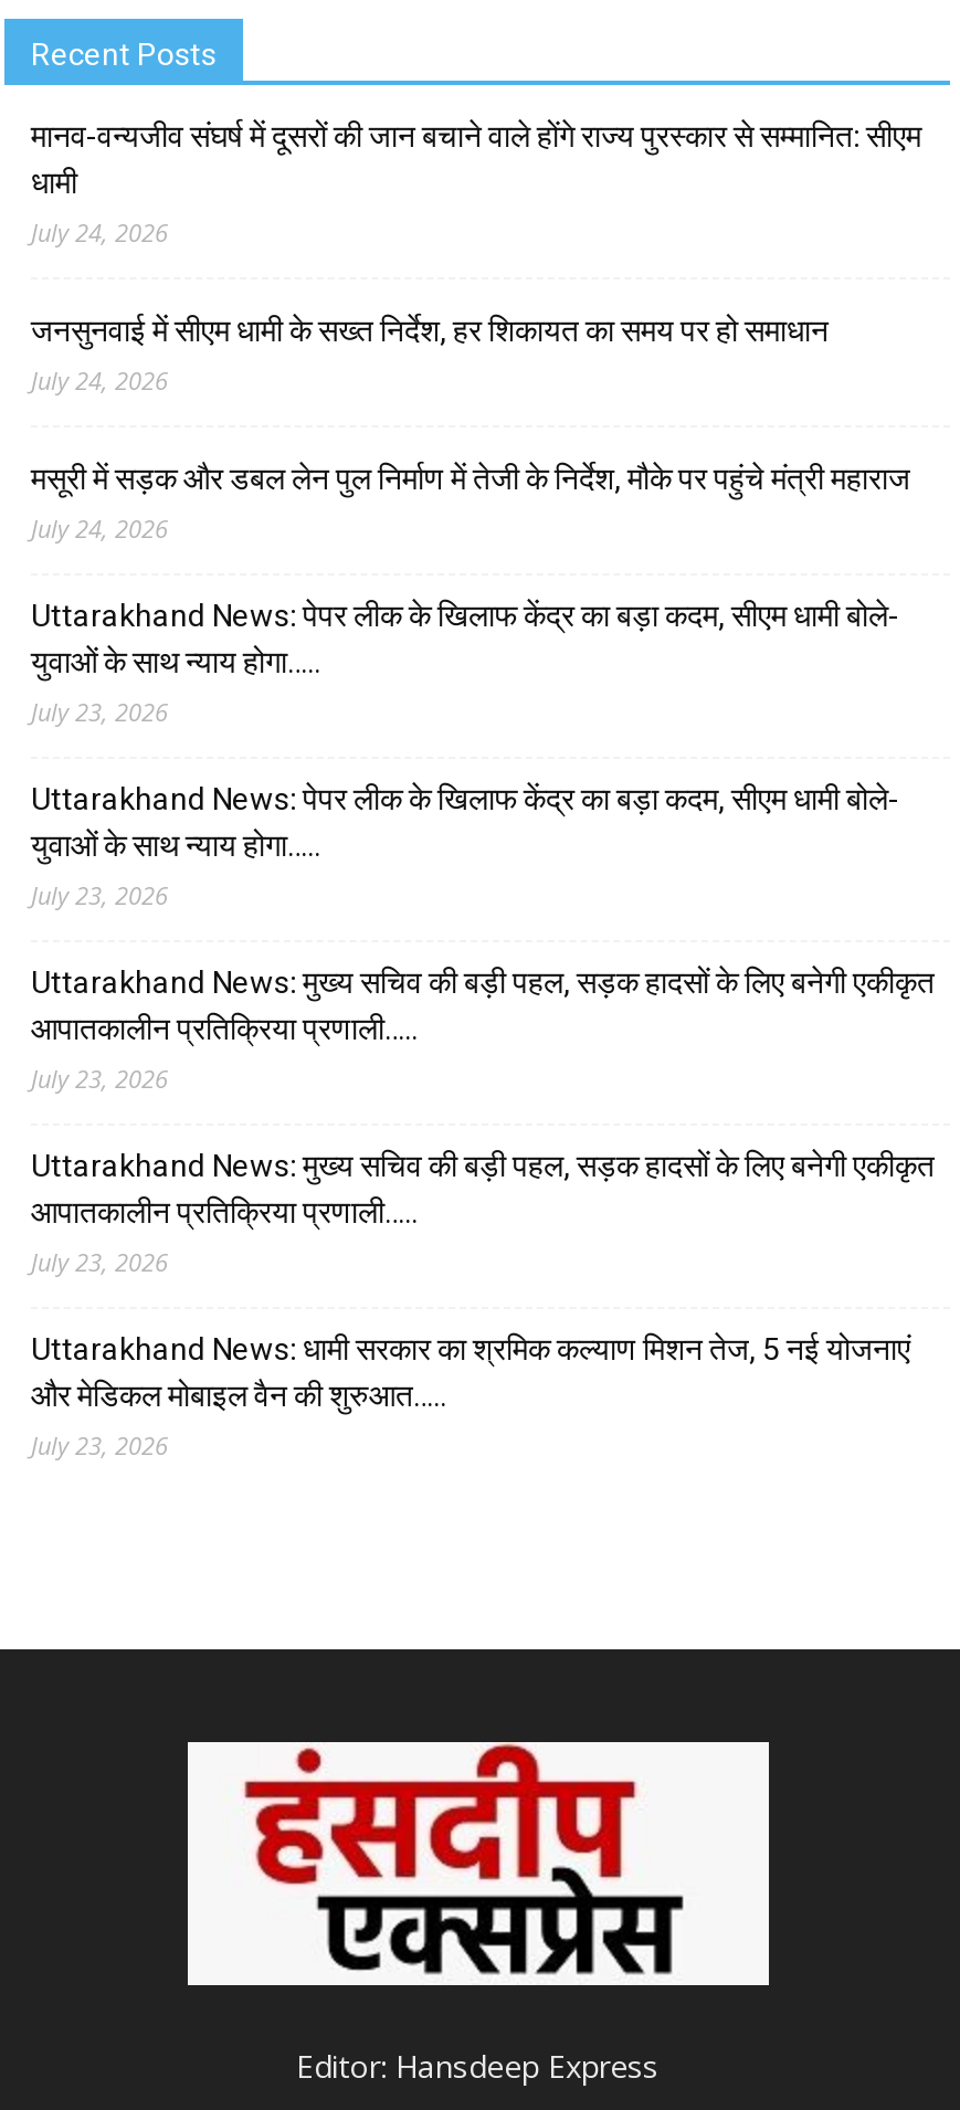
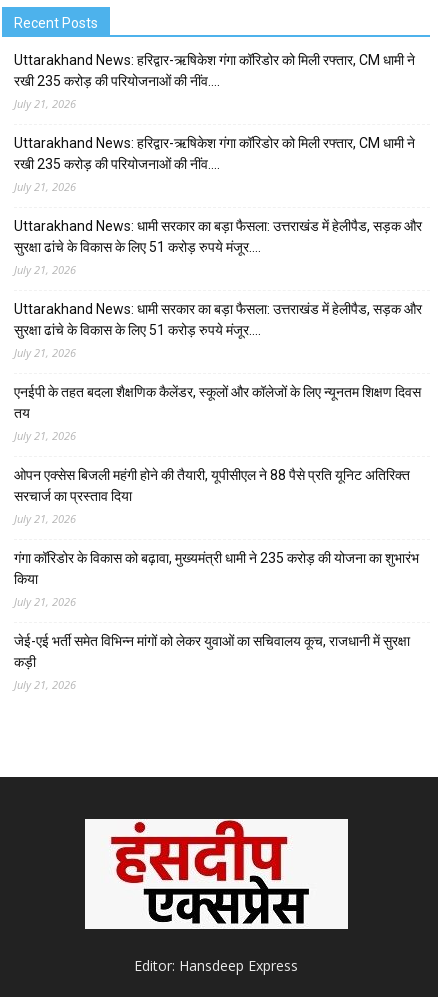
[31,119,921,250] मानव-वन्यजीव संघर्ष में दूसरों की जान बचाने वाले होंगे राज्य पुरस्कार से सम्मानित: सीएम | धामी | July 24, 2026 -> [14,52,415,111] Uttarakhand News: हरिद्वार-ऋषिकेश गंगा कॉरिडोर को मिली रफ्तार, CM धामी ने | रखी 235 करोड़ की परियोजनाओं की नींव…. | July 21, 2026
[31,314,829,398] जनसुनवाई में सीएम धामी के सख्त निर्देश, हर शिकायत का समय पर हो समाधान | July 24, 2026 -> [14,135,415,194] Uttarakhand News: हरिद्वार-ऋषिकेश गंगा कॉरिडोर को मिली रफ्तार, CM धामी ने | रखी 235 करोड़ की परियोजनाओं की नींव…. | July 21, 2026
[31,462,910,546] मसूरी में सड़क और डबल लेन पुल निर्माण में तेजी के निर्देश, मौके पर पहुंचे मंत्री महाराज | July 24, 2026 -> [14,218,422,277] Uttarakhand News: धामी सरकार का बड़ा फैसला: उत्तराखंड में हेलीपैड, सड़क और | सुरक्षा ढांचे के विकास के लिए 51 करोड़ रुपये मंजूर…. | July 21, 2026
[31,599,899,729] Uttarakhand News: पेपर लीक के खिलाफ केंद्र का बड़ा कदम, सीएम धामी बोले- | युवाओं के साथ न्याय होगा….. | July 23, 2026 -> [14,301,422,360] Uttarakhand News: धामी सरकार का बड़ा फैसला: उत्तराखंड में हेलीपैड, सड़क और | सुरक्षा ढांचे के विकास के लिए 51 करोड़ रुपये मंजूर…. | July 21, 2026
[31,782,899,912] Uttarakhand News: पेपर लीक के खिलाफ केंद्र का बड़ा कदम, सीएम धामी बोले- | युवाओं के साथ न्याय होगा….. | July 23, 2026 -> [14,384,421,443] एनईपी के तहत बदला शैक्षणिक कैलेंडर, स्कूलों और कॉलेजों के लिए न्यूनतम शिक्षण दिवस | तय | July 21, 2026
[31,966,935,1096] Uttarakhand News: मुख्य सचिव की बड़ी पहल, सड़क हादसों के लिए बनेगी एकीकृत | आपातकालीन प्रतिक्रिया प्रणाली….. | July 23, 2026 -> [14,467,410,526] ओपन एक्सेस बिजली महंगी होने की तैयारी, यूपीसीएल ने 88 पैसे प्रति यूनिट अतिरिक्त | सरचार्ज का प्रस्ताव दिया | July 21, 2026
[31,1149,935,1279] Uttarakhand News: मुख्य सचिव की बड़ी पहल, सड़क हादसों के लिए बनेगी एकीकृत | आपातकालीन प्रतिक्रिया प्रणाली….. | July 23, 2026 -> [14,550,419,609] गंगा कॉरिडोर के विकास को बढ़ावा, मुख्यमंत्री धामी ने 235 करोड़ की योजना का शुभारंभ | किया | July 21, 2026
[31,1332,910,1463] Uttarakhand News: धामी सरकार का श्रमिक कल्याण मिशन तेज, 5 नई योजनाएं | और मेडिकल मोबाइल वैन की शुरुआत….. | July 23, 2026 -> [14,633,410,692] जेई-एई भर्ती समेत विभिन्न मांगों को लेकर युवाओं का सचिवालय कूच, राजधानी में सुरक्षा | कड़ी | July 21, 2026

